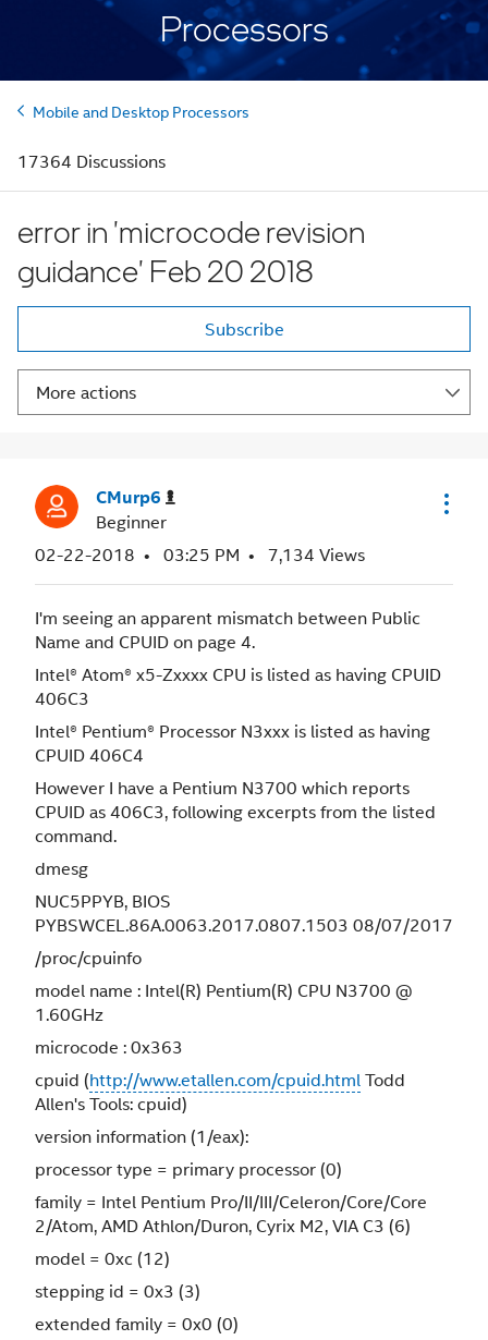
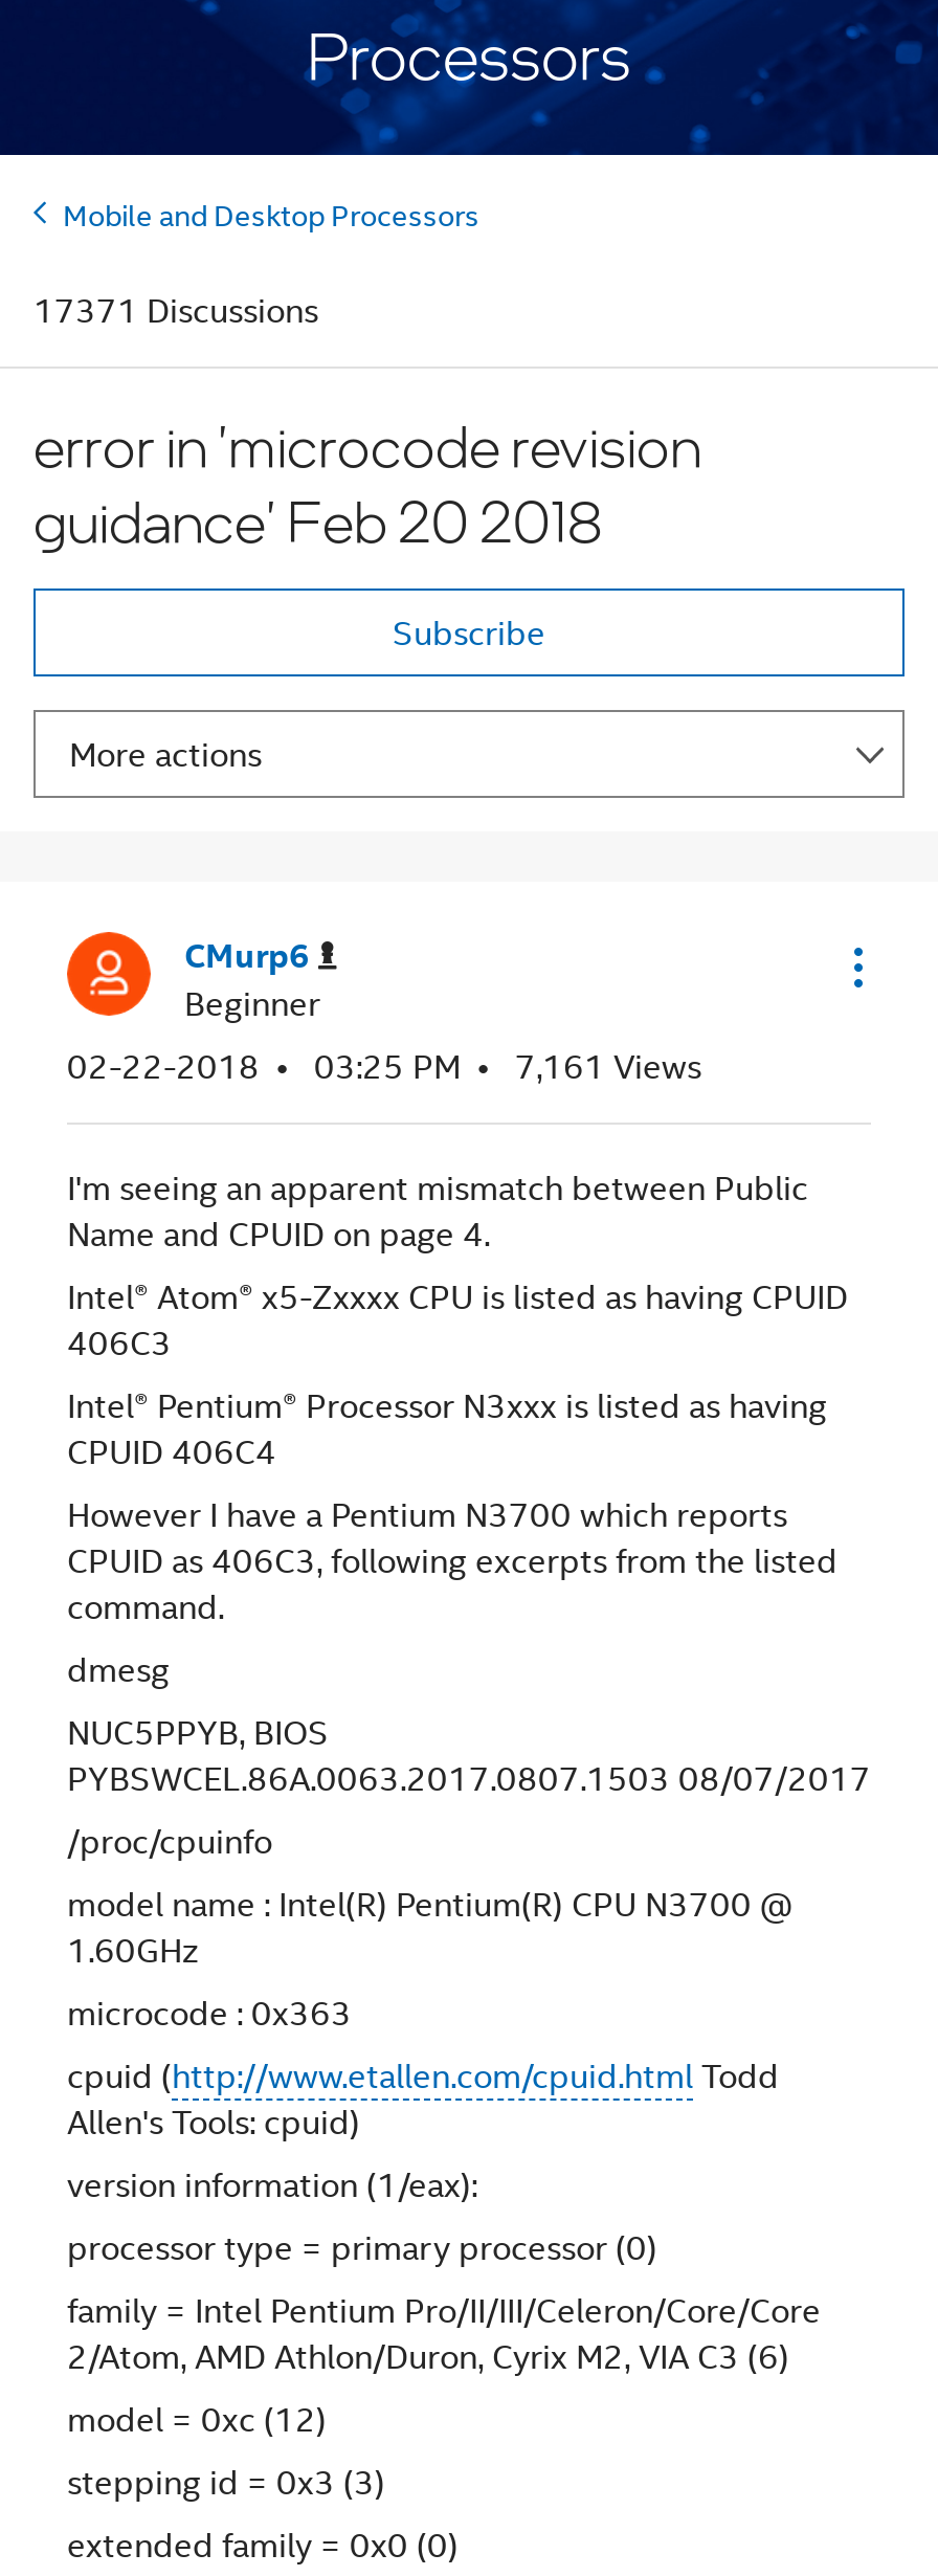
[17,148,166,173] 17364 Discussions -> [33,285,318,333] 17371 Discussions
[35,541,365,567] 02-22-2018 03:25 PM 7,134 Views -> [67,1041,701,1089] 02-22-2018 03:25 PM 7,161 Views

